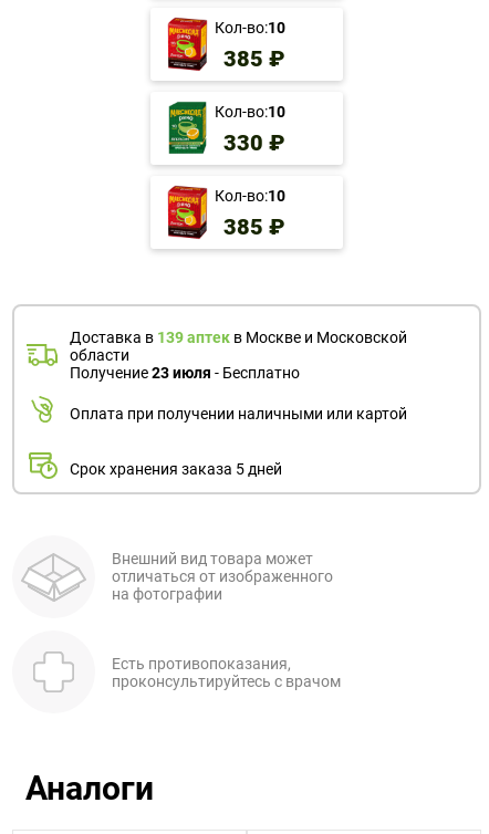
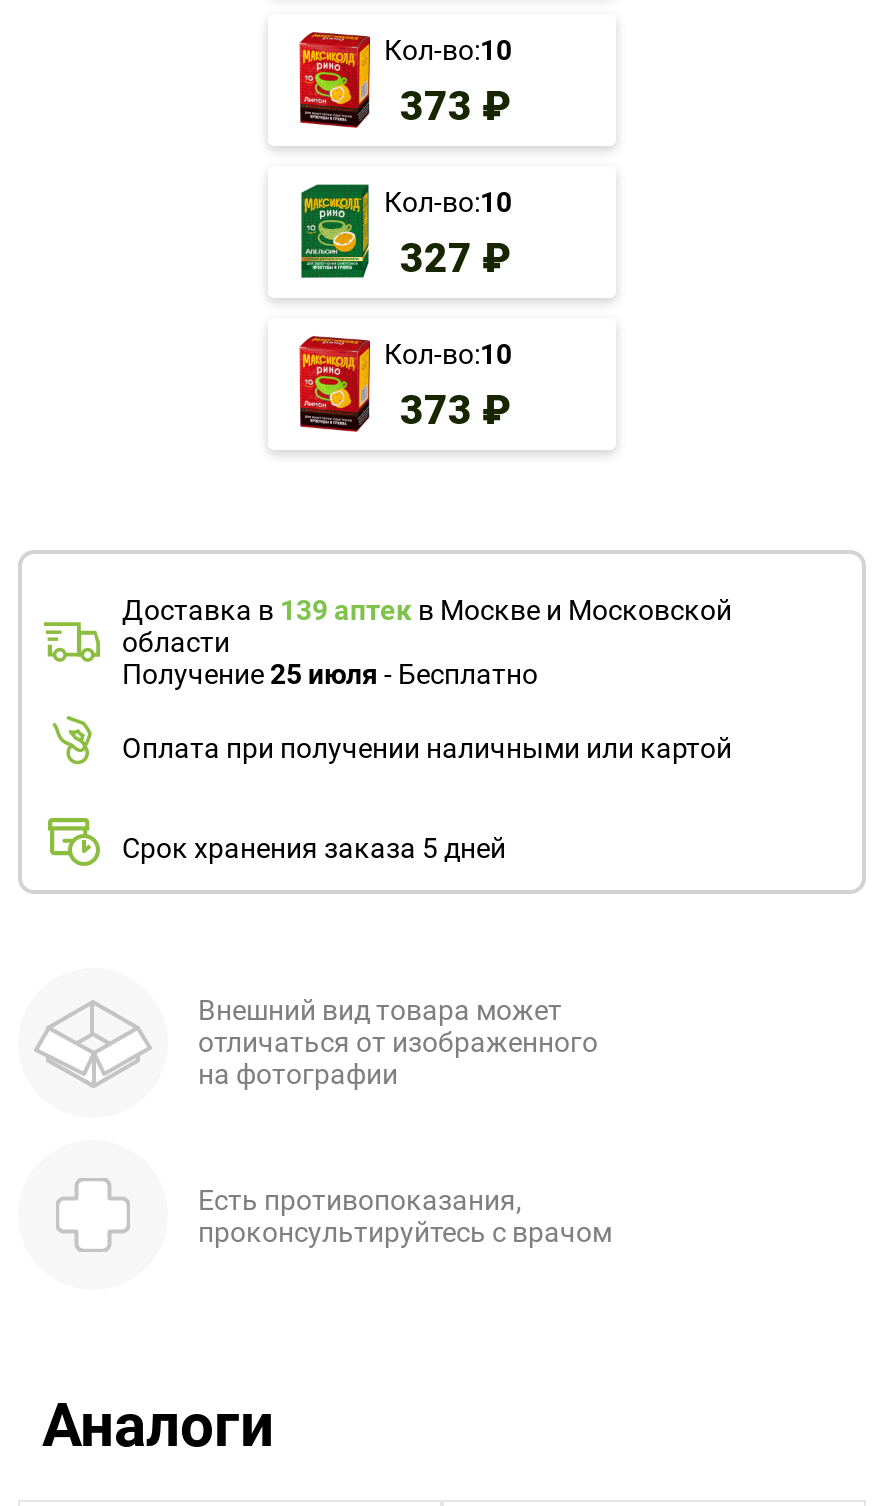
[223,45,285,72] 385 ₽ -> [400,82,512,130] 373 ₽
[223,129,285,156] 330 ₽ -> [400,234,512,282] 327 ₽
[223,213,285,240] 385 ₽ -> [400,386,512,434] 373 ₽
[70,364,300,382] Получение 23 июля - Бесплатно -> [122,658,538,690] Получение 25 июля - Бесплатно

